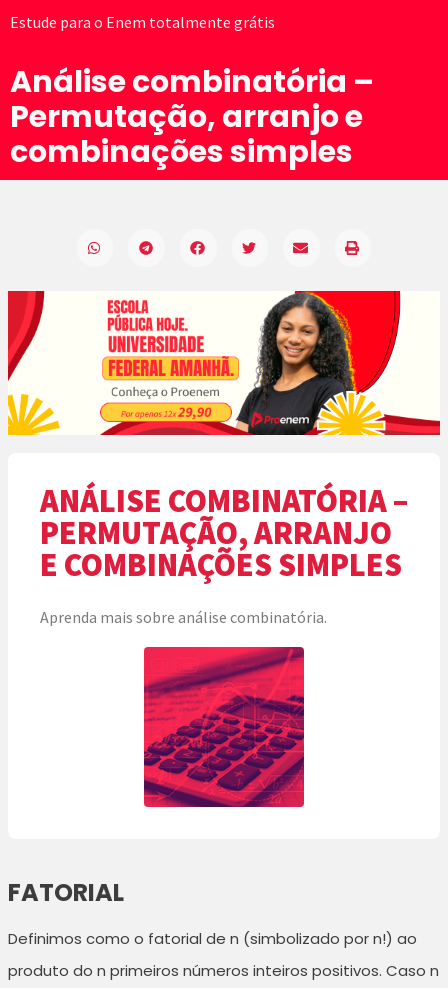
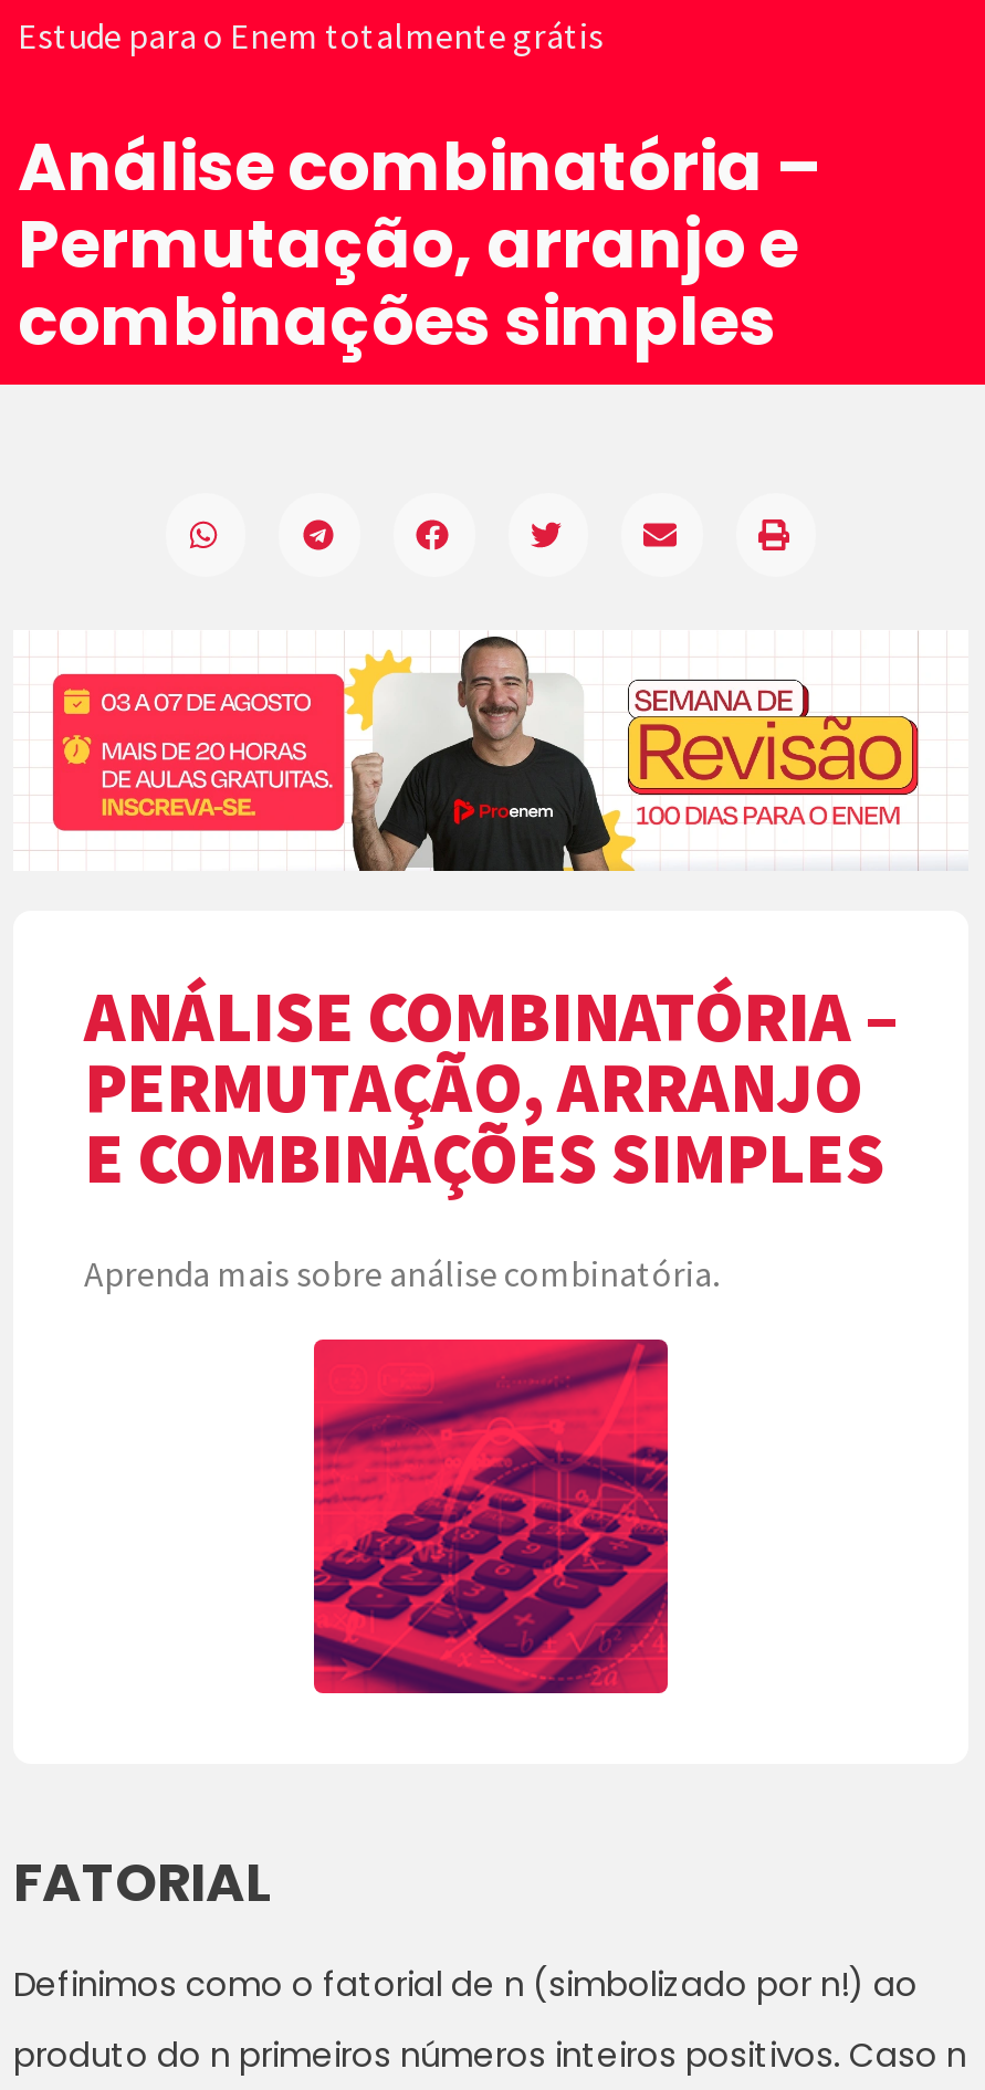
[7,290,441,436] [image] -> [13,630,922,873] [image]

